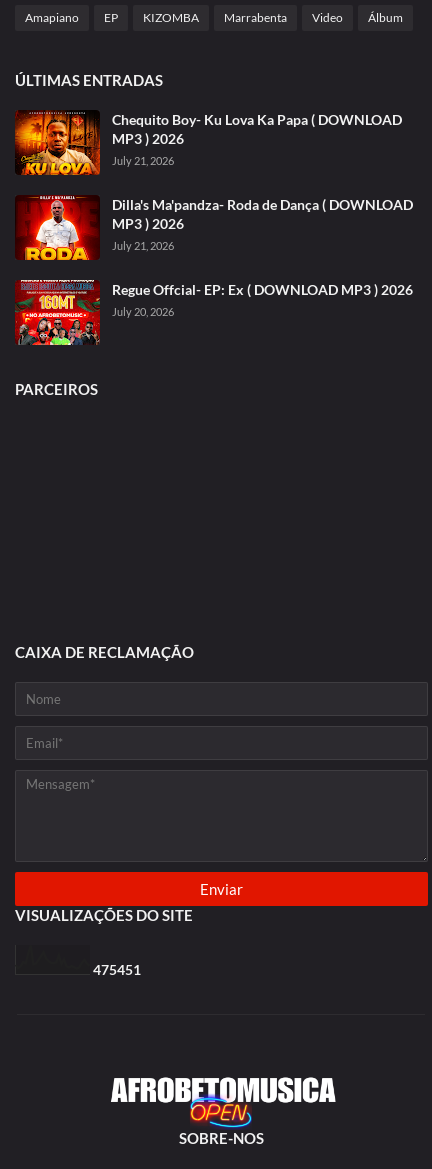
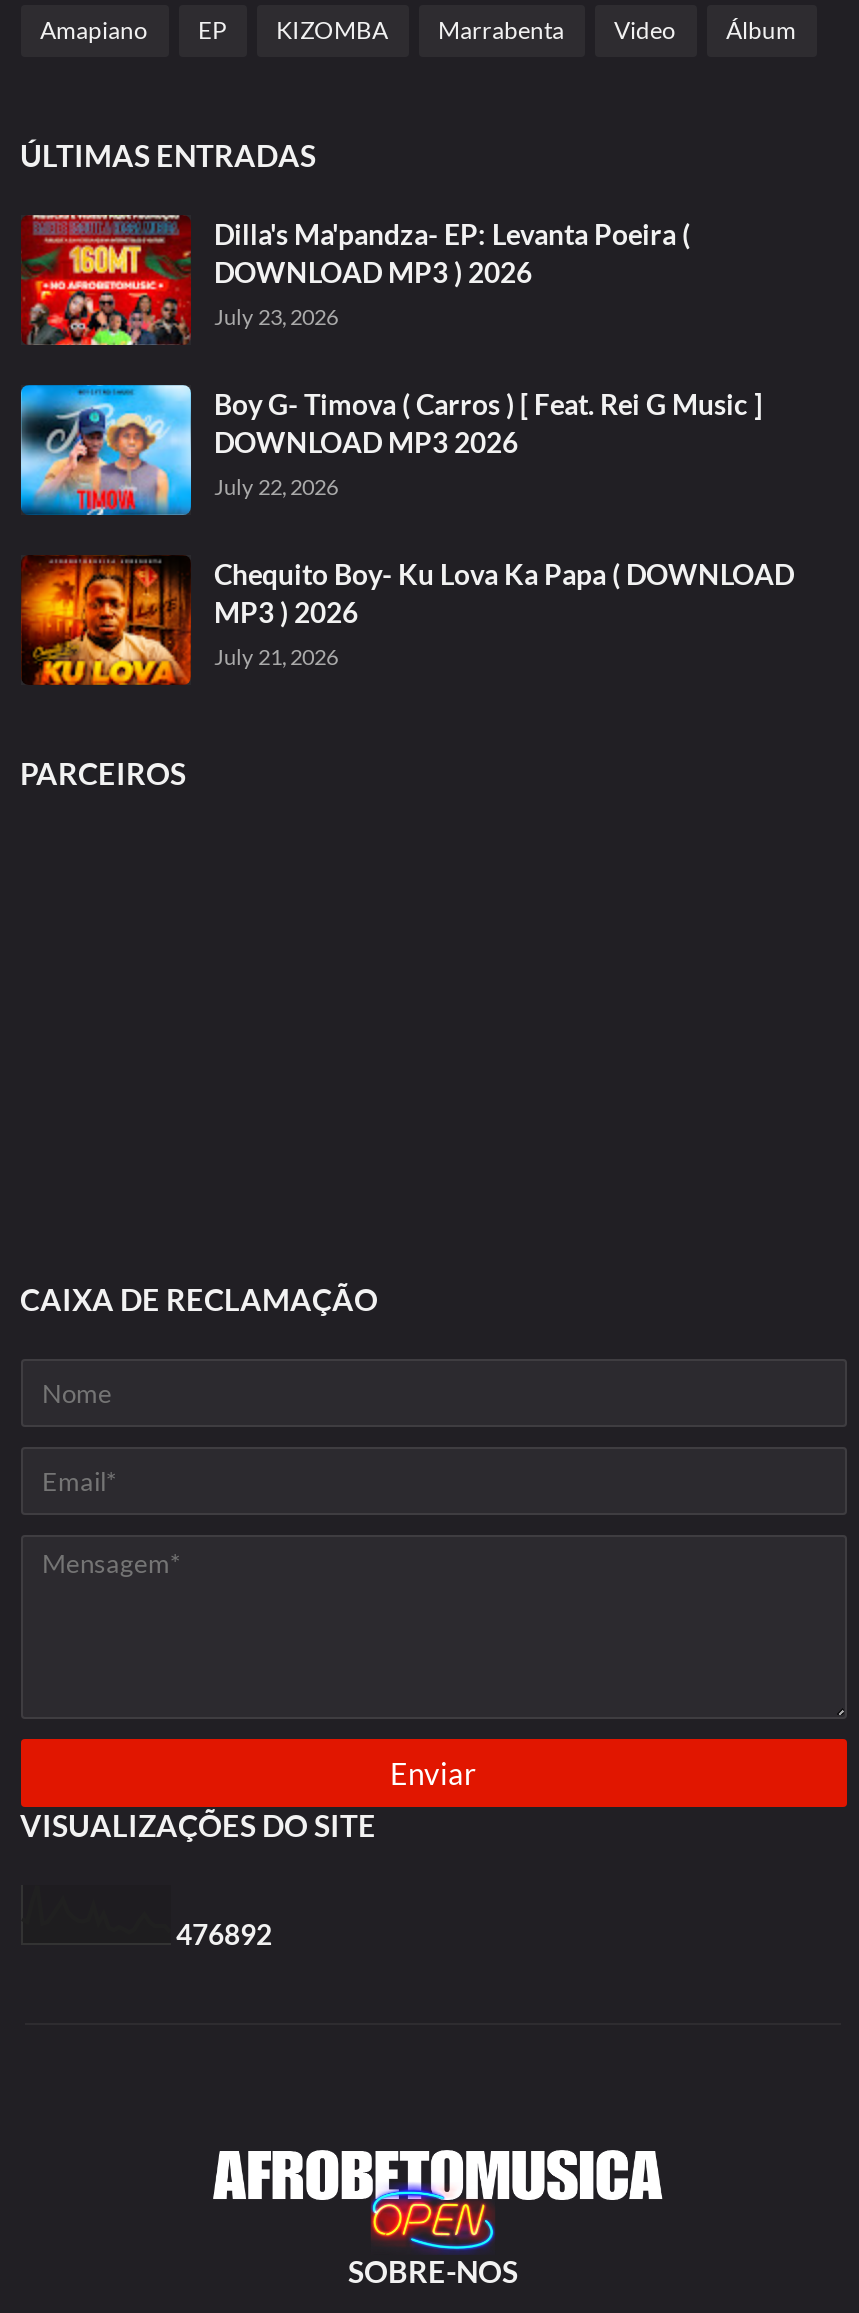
none -> [214,217,762,499] Dilla's Ma'pandza- EP: Levanta Poeira ( | DOWNLOAD MP3 ) 2026 | July 23, 2026 | Boy G- Timova ( Carros ) [ Feat. Rei G Music ] | DOWNLOAD MP3 2026 | July 22, 2026
moved [14,109,401,177] -> [19,553,794,689]: [image] | Chequito Boy- Ku Lova Ka Papa ( DOWNLOAD | MP3 ) 2026 | July 21, 2026
[15,194,97,261] [image] -> [19,383,185,517] [image]
[111,196,412,318] Dilla's Ma'pandza- Roda de Dança ( DOWNLOAD | MP3 ) 2026 | July 21, 2026 | Regue Offcial- EP: Ex ( DOWNLOAD MP3 ) 2026 | July 20, 2026 -> none
moved [14,279,100,346] -> [19,213,185,347]: [image]
[92,961,140,978] 475451 -> [176,1917,272,1951] 476892

